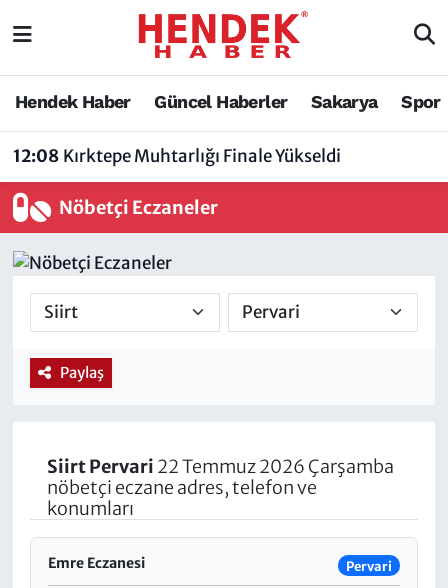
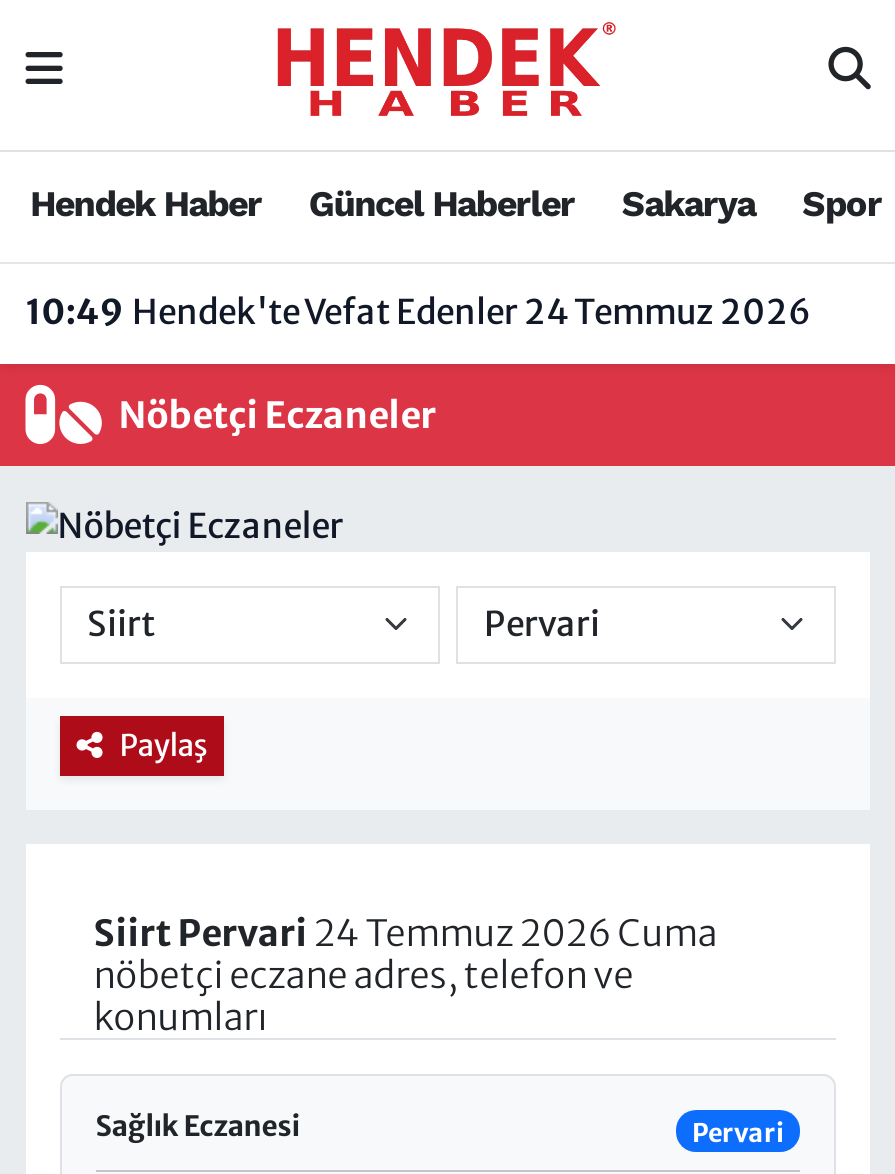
[13,145,341,167] 12:08 Kırktepe Muhtarlığı Finale Yükseldi -> [26,290,810,334] 10:49 Hendek'te Vefat Edenler 24 Temmuz 2026
[47,455,394,478] Siirt Pervari 22 Temmuz 2026 Çarşamba -> [94,911,718,957] Siirt Pervari 24 Temmuz 2026 Cuma
[48,554,145,572] Emre Eczanesi -> [96,1109,300,1145] Sağlık Eczanesi

